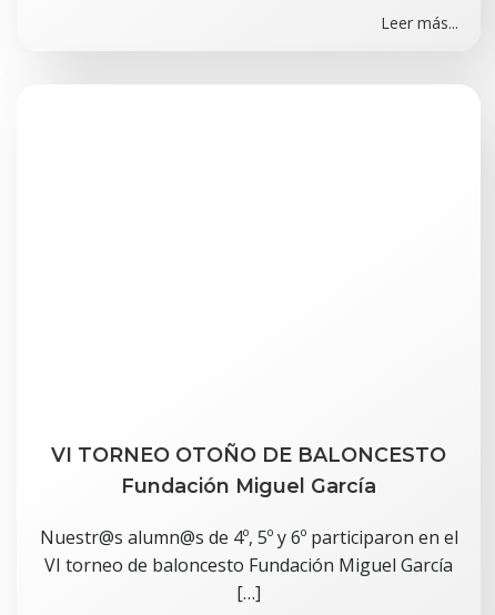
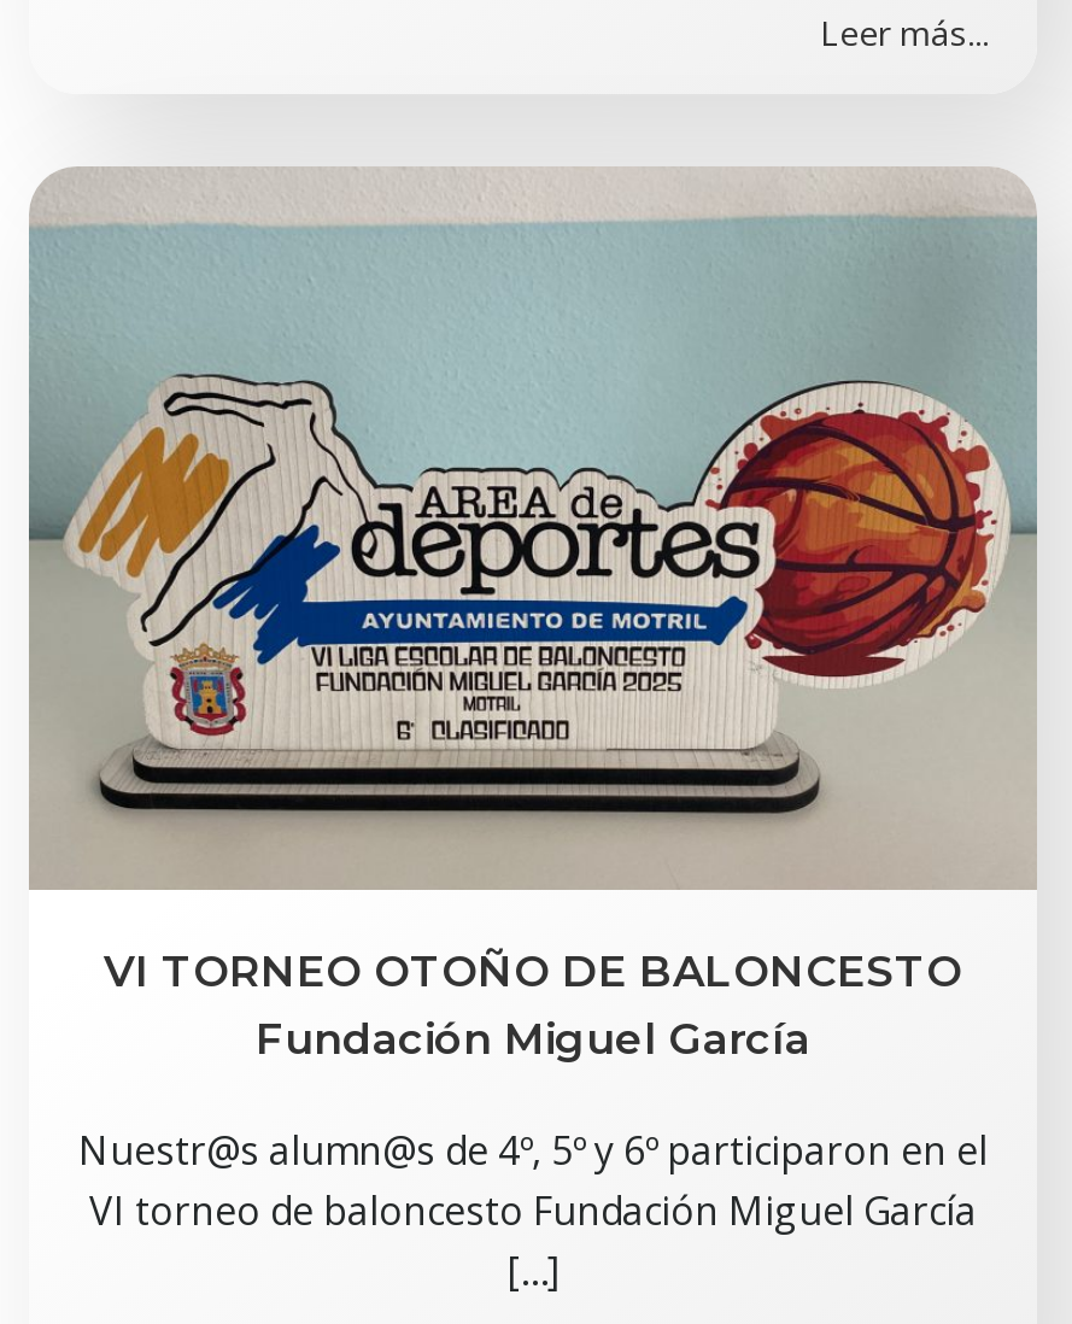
none -> [27,166,1039,892] [image]

